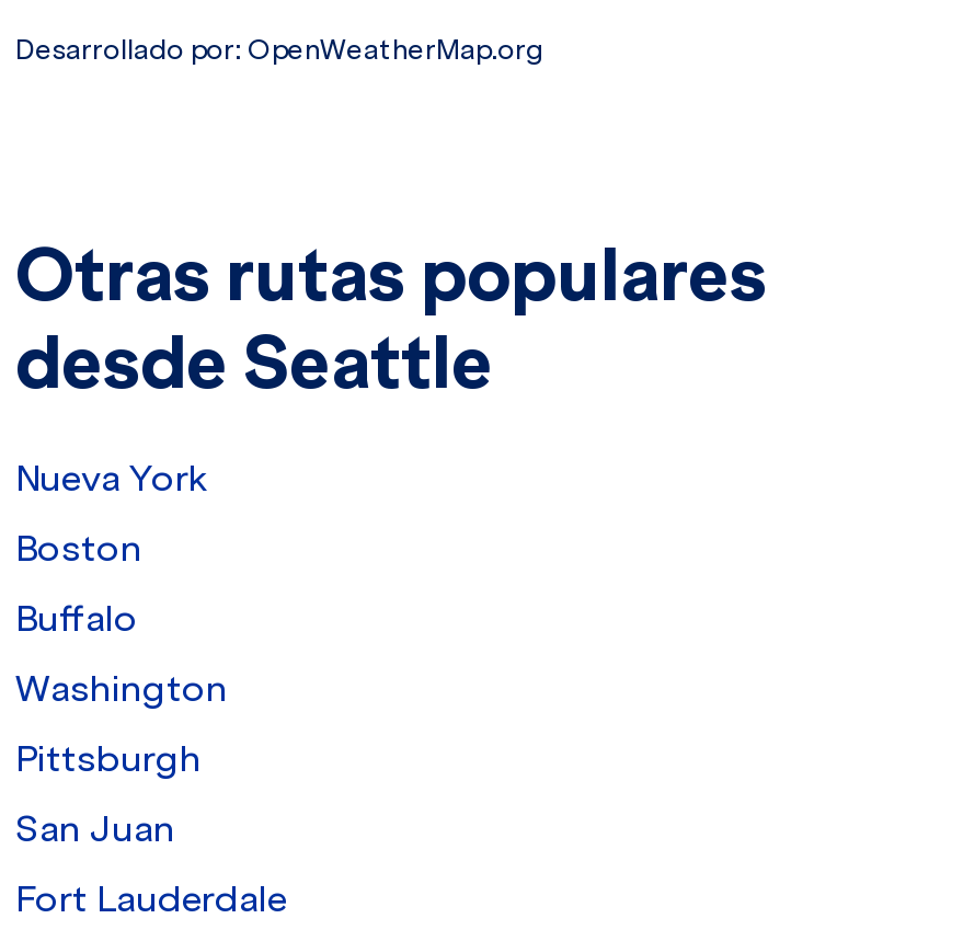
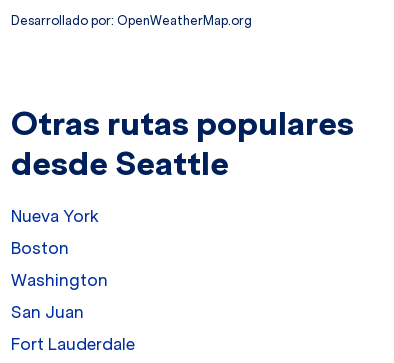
[15,596,138,640] Buffalo -> none
[15,736,202,780] Pittsburgh -> none

